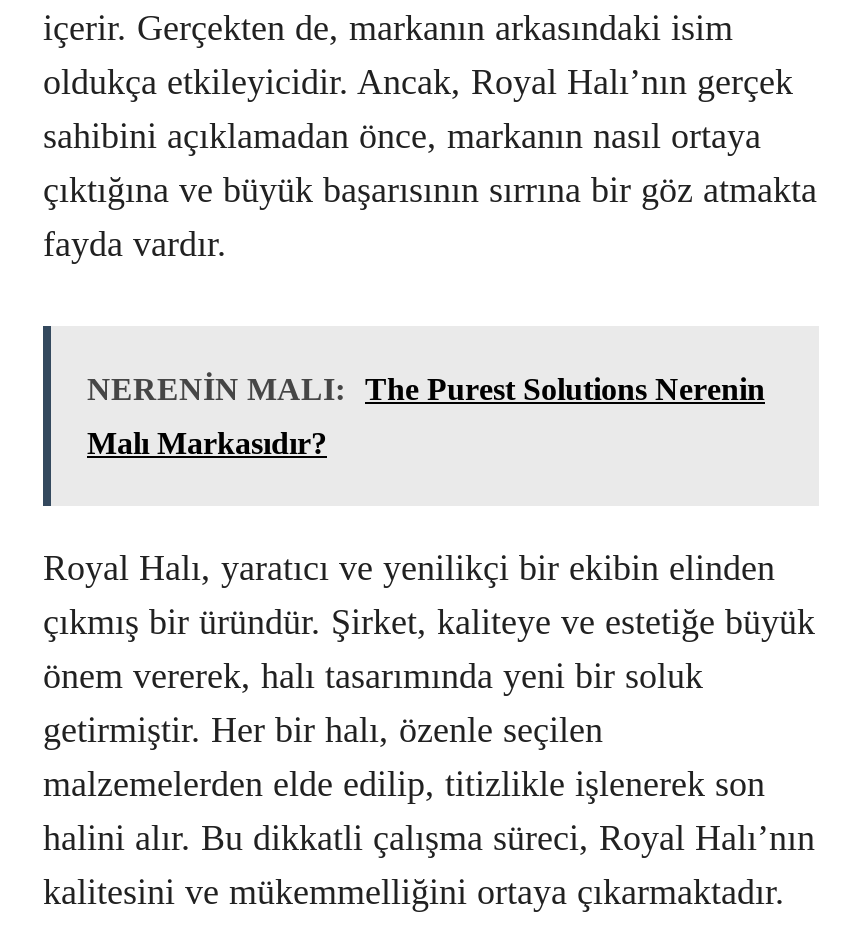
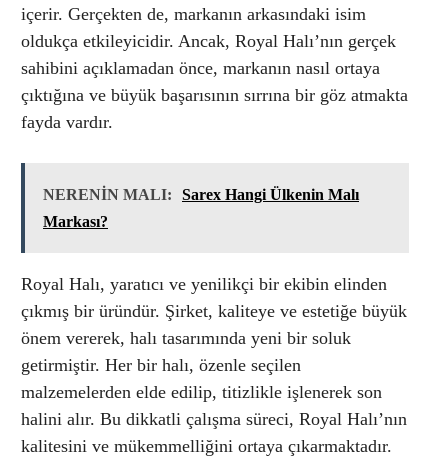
[87,373,765,407] NERENİN MALI: The Purest Solutions Nerenin -> [43,186,359,203] NERENİN MALI: Sarex Hangi Ülkenin Malı
[87,427,327,461] Malı Markasıdır? -> [43,213,108,230] Markası?

